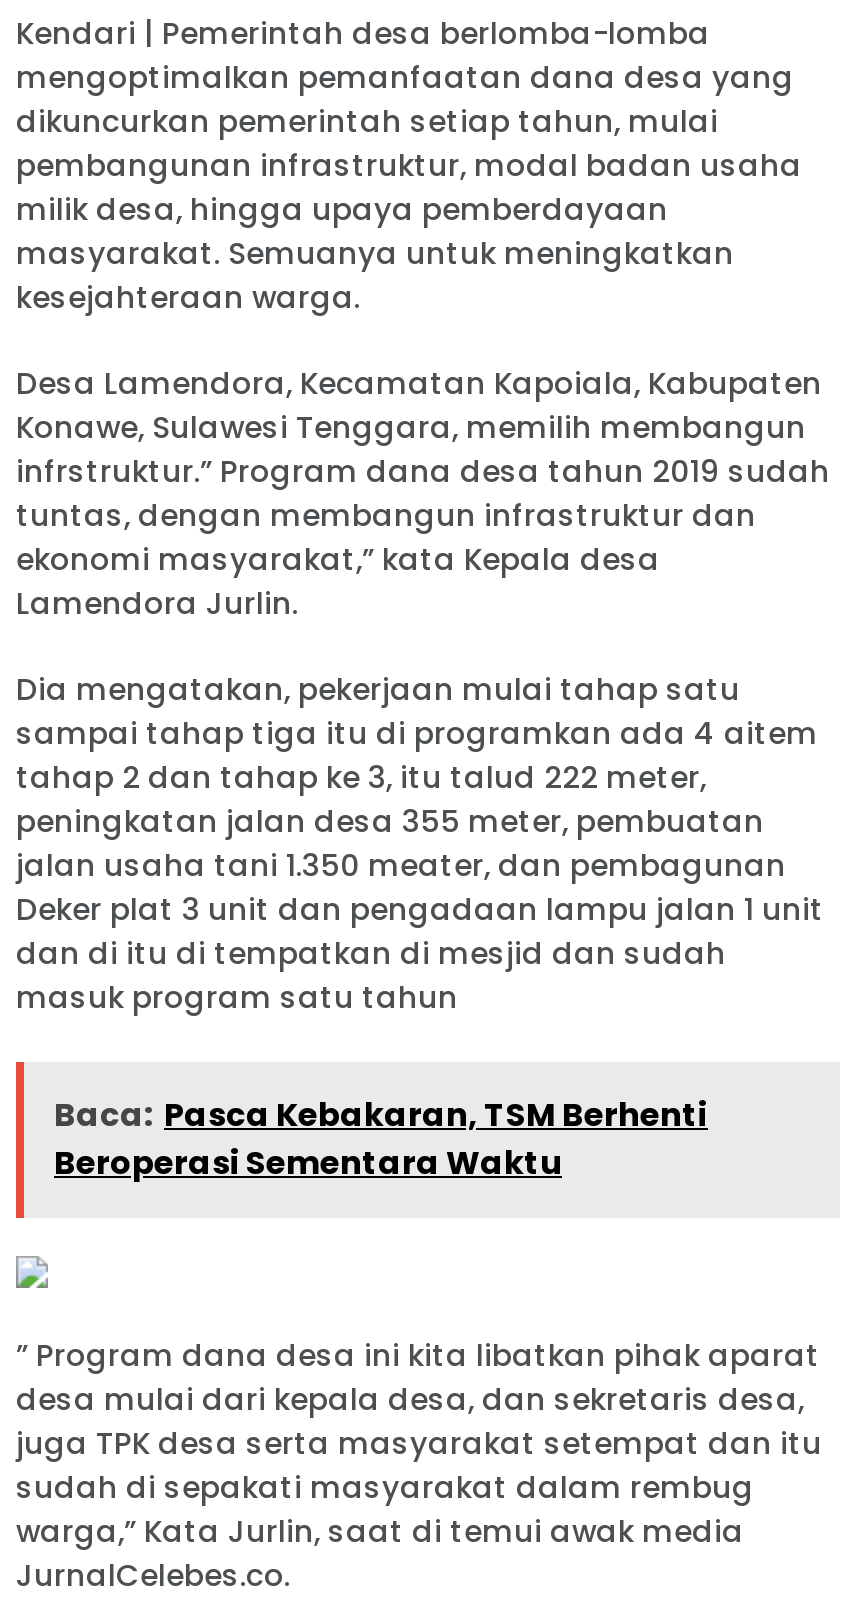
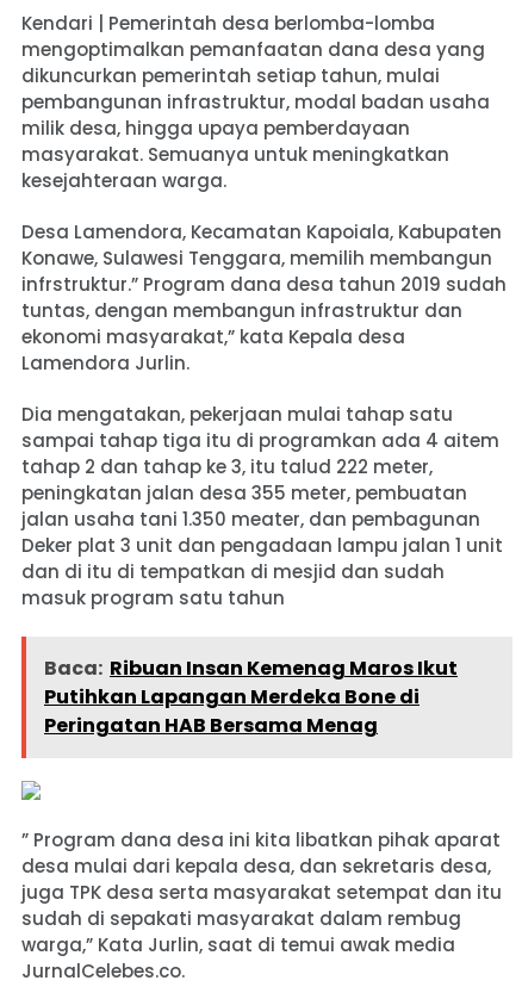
[54,1093,708,1187] Baca: Pasca Kebakaran, TSM Berhenti | Beroperasi Sementara Waktu -> [44,655,458,739] Baca: Ribuan Insan Kemenag Maros Ikut | Putihkan Lapangan Merdeka Bone di | Peringatan HAB Bersama Menag

